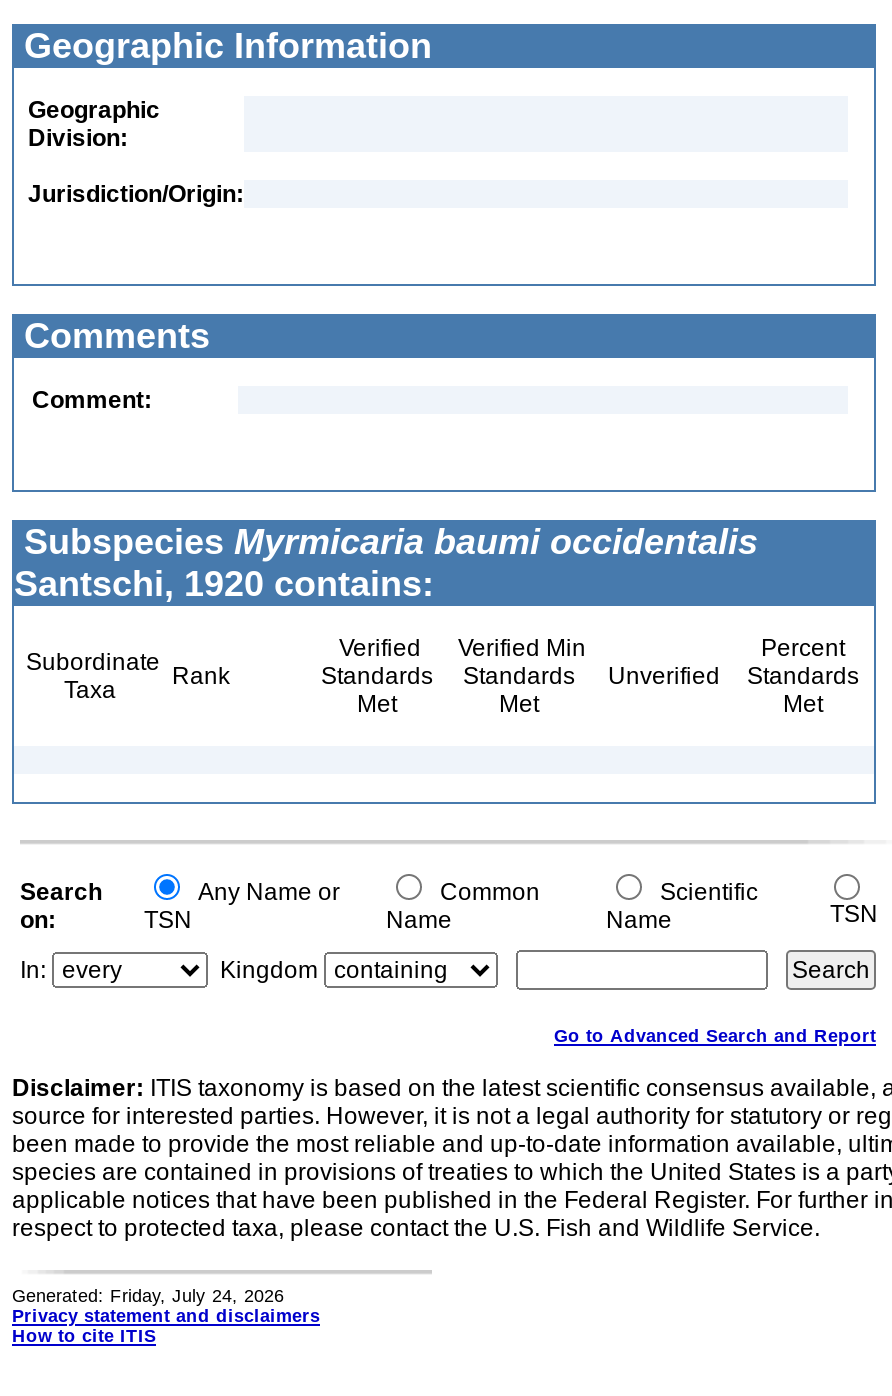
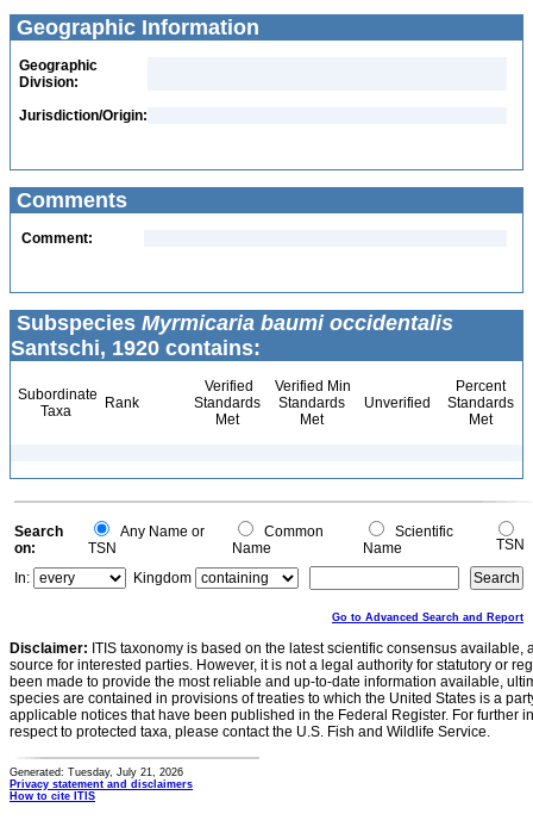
[12,1286,284,1306] Generated: Friday, July 24, 2026 -> [10,766,183,778] Generated: Tuesday, July 21, 2026

